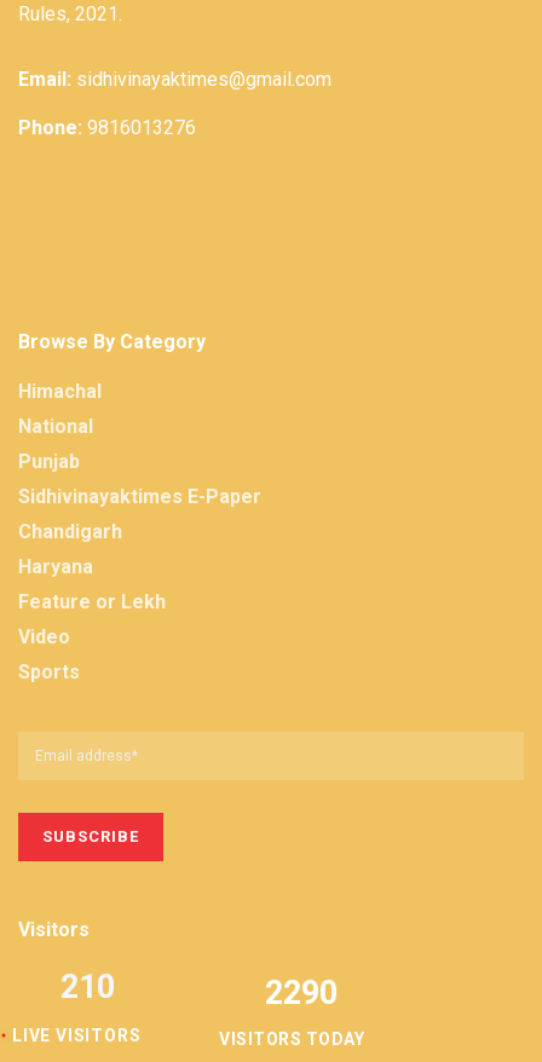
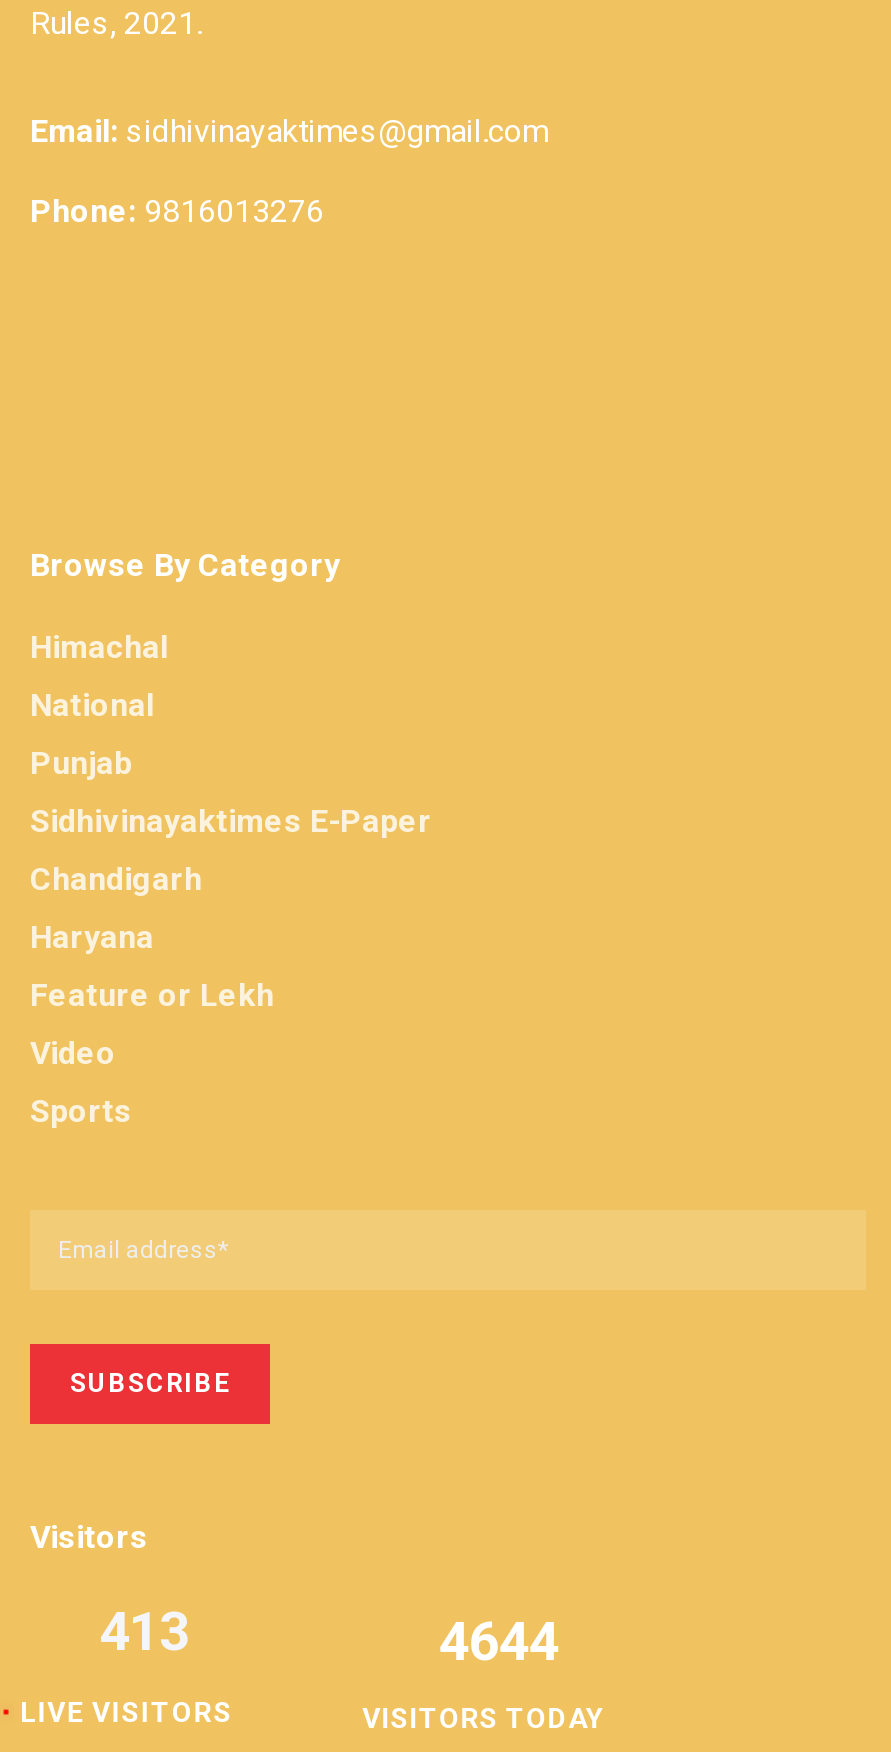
[60,968,114,1006] 210 -> [99,1600,189,1664] 413
[265,974,338,1013] 2290 -> [438,1610,558,1674] 4644

